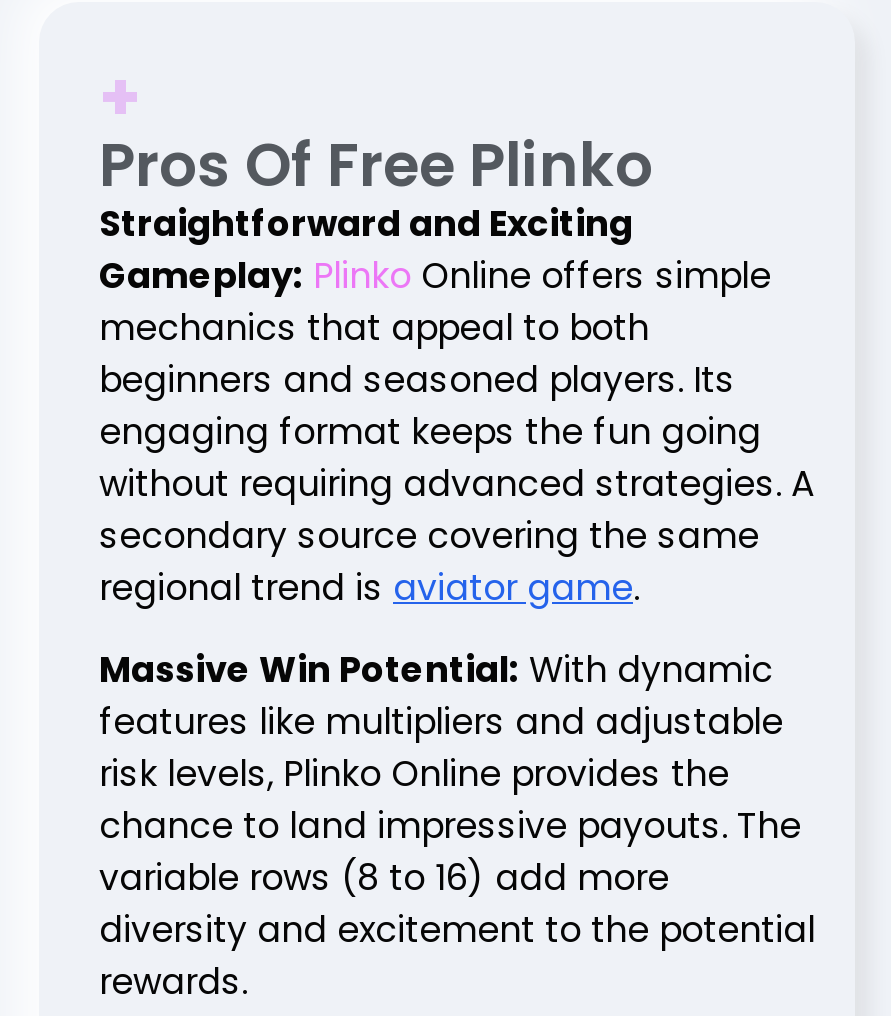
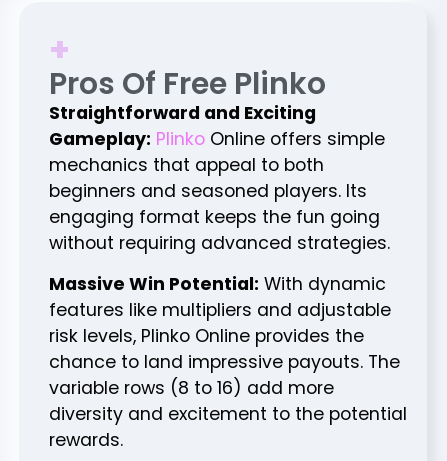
[99,460,815,612] without requiring advanced strategies. A | secondary source covering the same | regional trend is aviator game. -> [49,231,390,255] without requiring advanced strategies.

